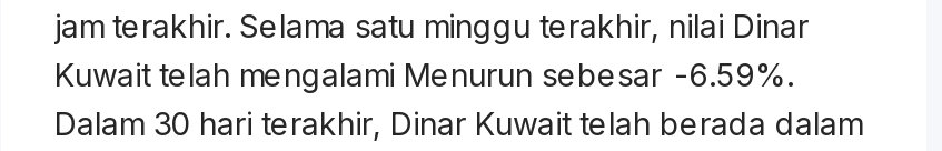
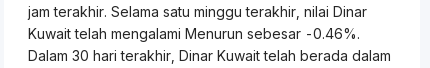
[54,56,793,93] Kuwait telah mengalami Menurun sebesar -6.59%. -> [28,25,360,42] Kuwait telah mengalami Menurun sebesar -0.46%.

